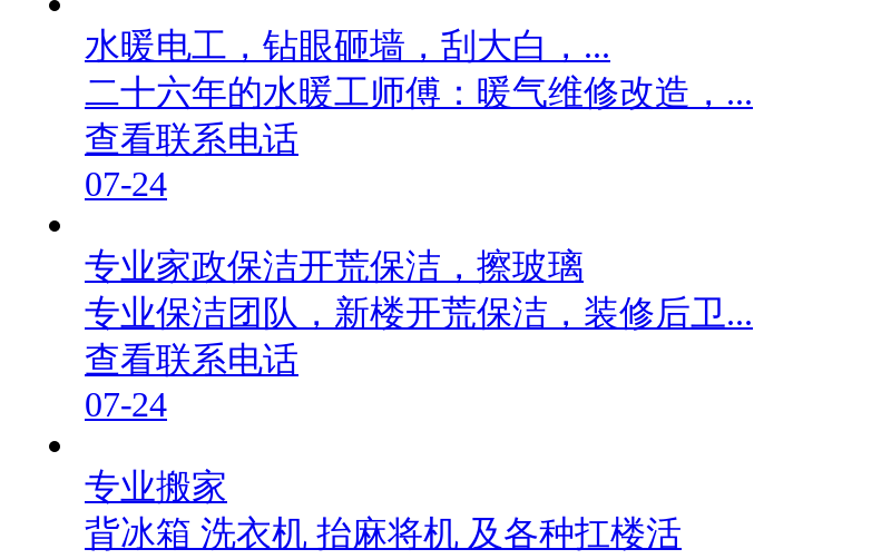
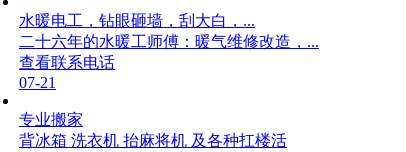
[85,164,753,422] 07-24 | 专业家政保洁开荒保洁，擦玻璃 | 专业保洁团队，新楼开荒保洁，装修后卫... | 查看联系电话 | 07-24 -> [19,74,56,91] 07-21

